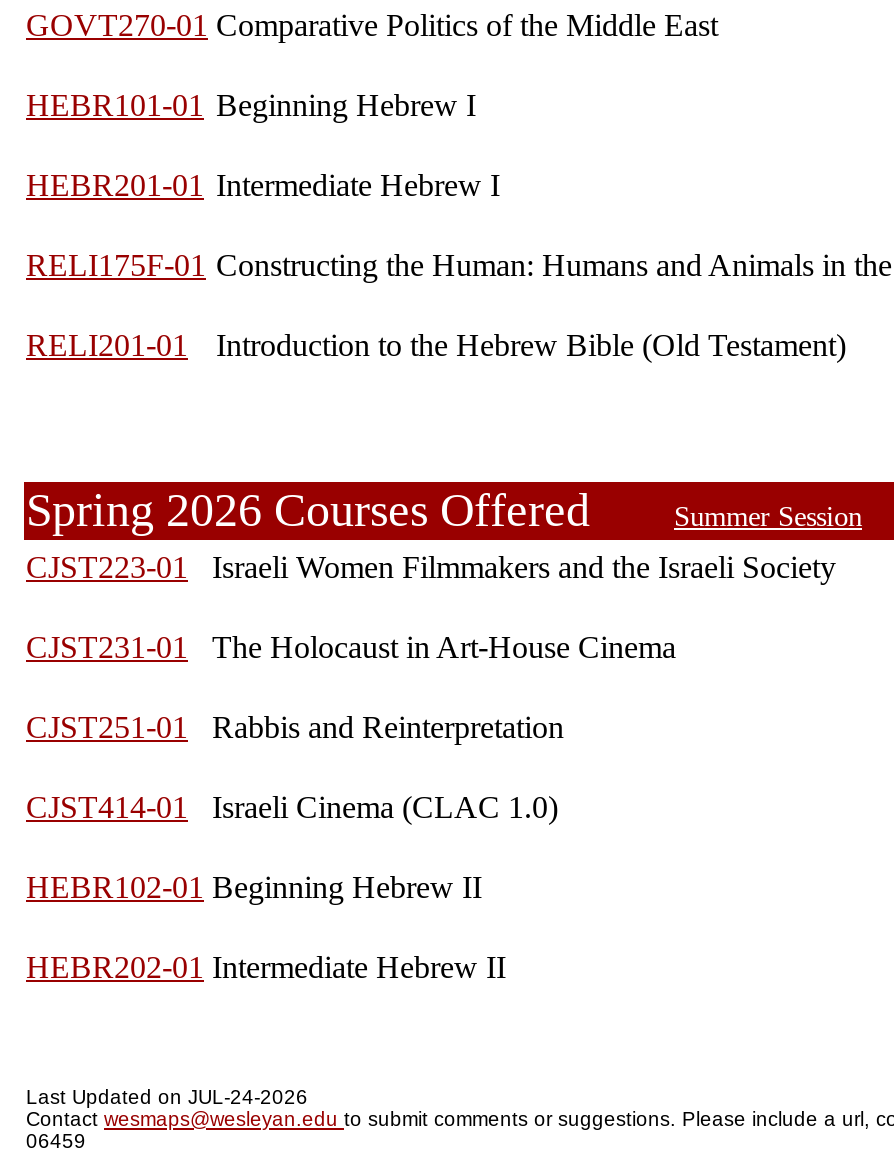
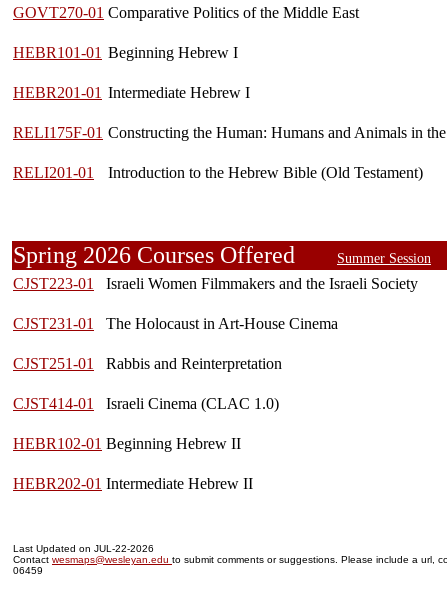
[26,1086,308,1108] Last Updated on JUL-24-2026 -> [13,543,154,554] Last Updated on JUL-22-2026

